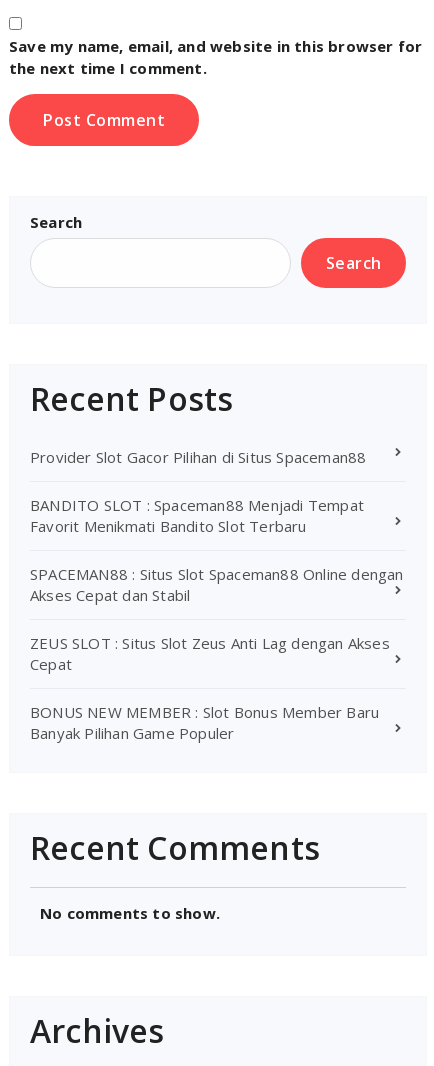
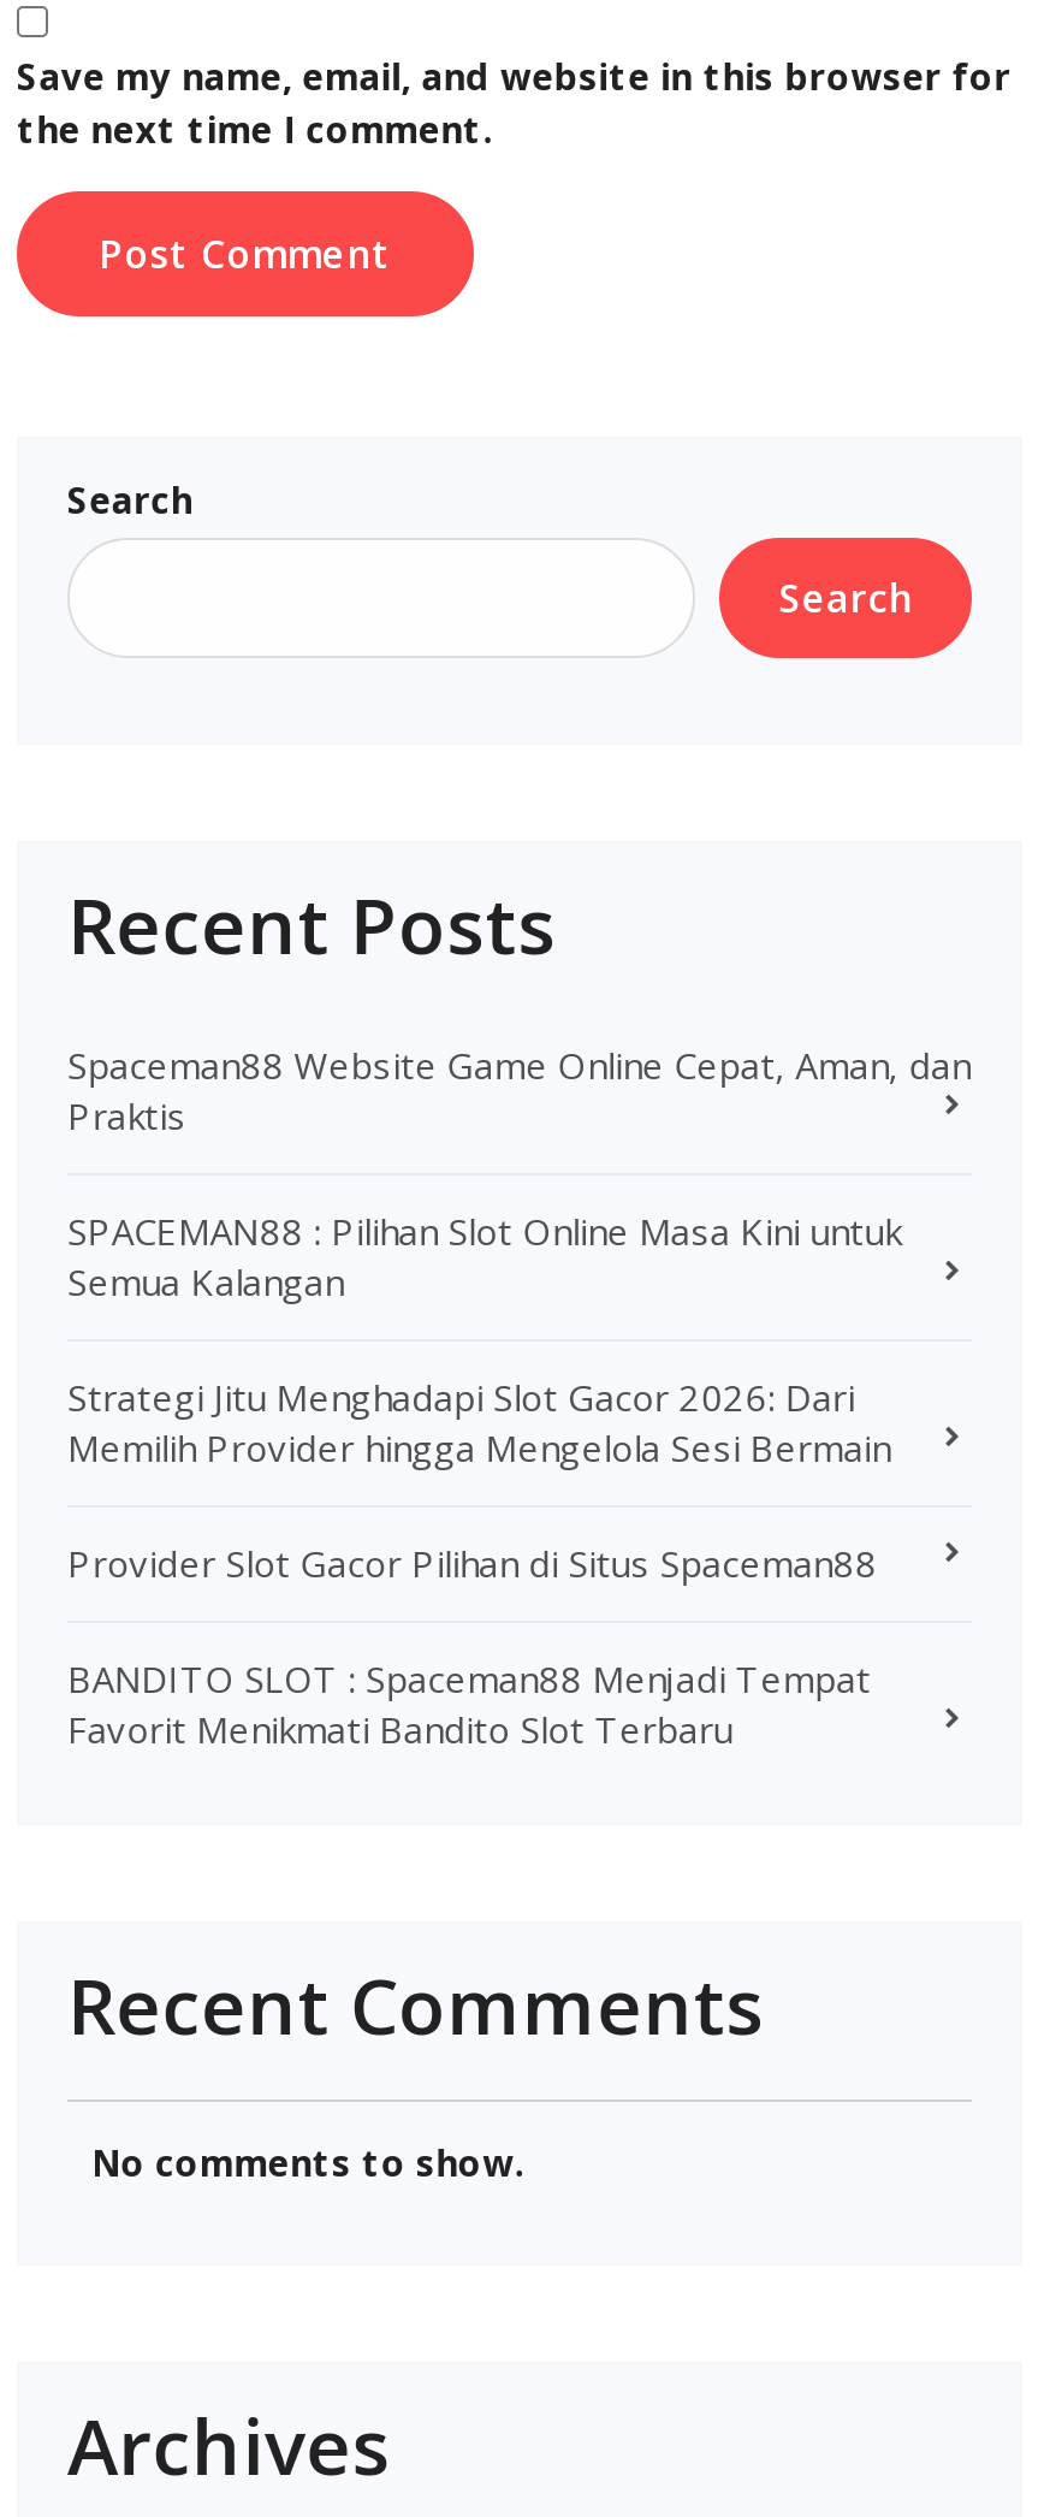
none -> [67,1040,970,1471] Spaceman88 Website Game Online Cepat, Aman, dan | Praktis | SPACEMAN88 : Pilihan Slot Online Masa Kini untuk | Semua Kalangan | Strategi Jitu Menghadapi Slot Gacor 2026: Dari | Memilih Provider hingga Mengelola Sesi Bermain
moved [30,447,366,536] -> [67,1538,877,1753]: Provider Slot Gacor Pilihan di Situs Spaceman88 | BANDITO SLOT : Spaceman88 Menjadi Tempat | Favorit Menikmati Bandito Slot Terbaru
[30,564,404,743] SPACEMAN88 : Situs Slot Spaceman88 Online dengan | Akses Cepat dan Stabil | ZEUS SLOT : Situs Slot Zeus Anti Lag dengan Akses | Cepat | BONUS NEW MEMBER : Slot Bonus Member Baru | Banyak Pilihan Game Populer -> none

